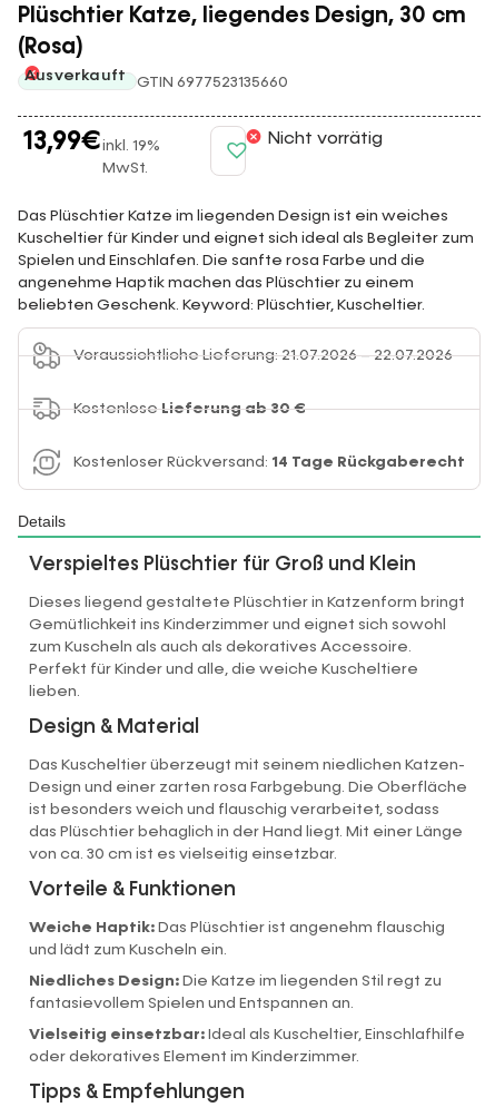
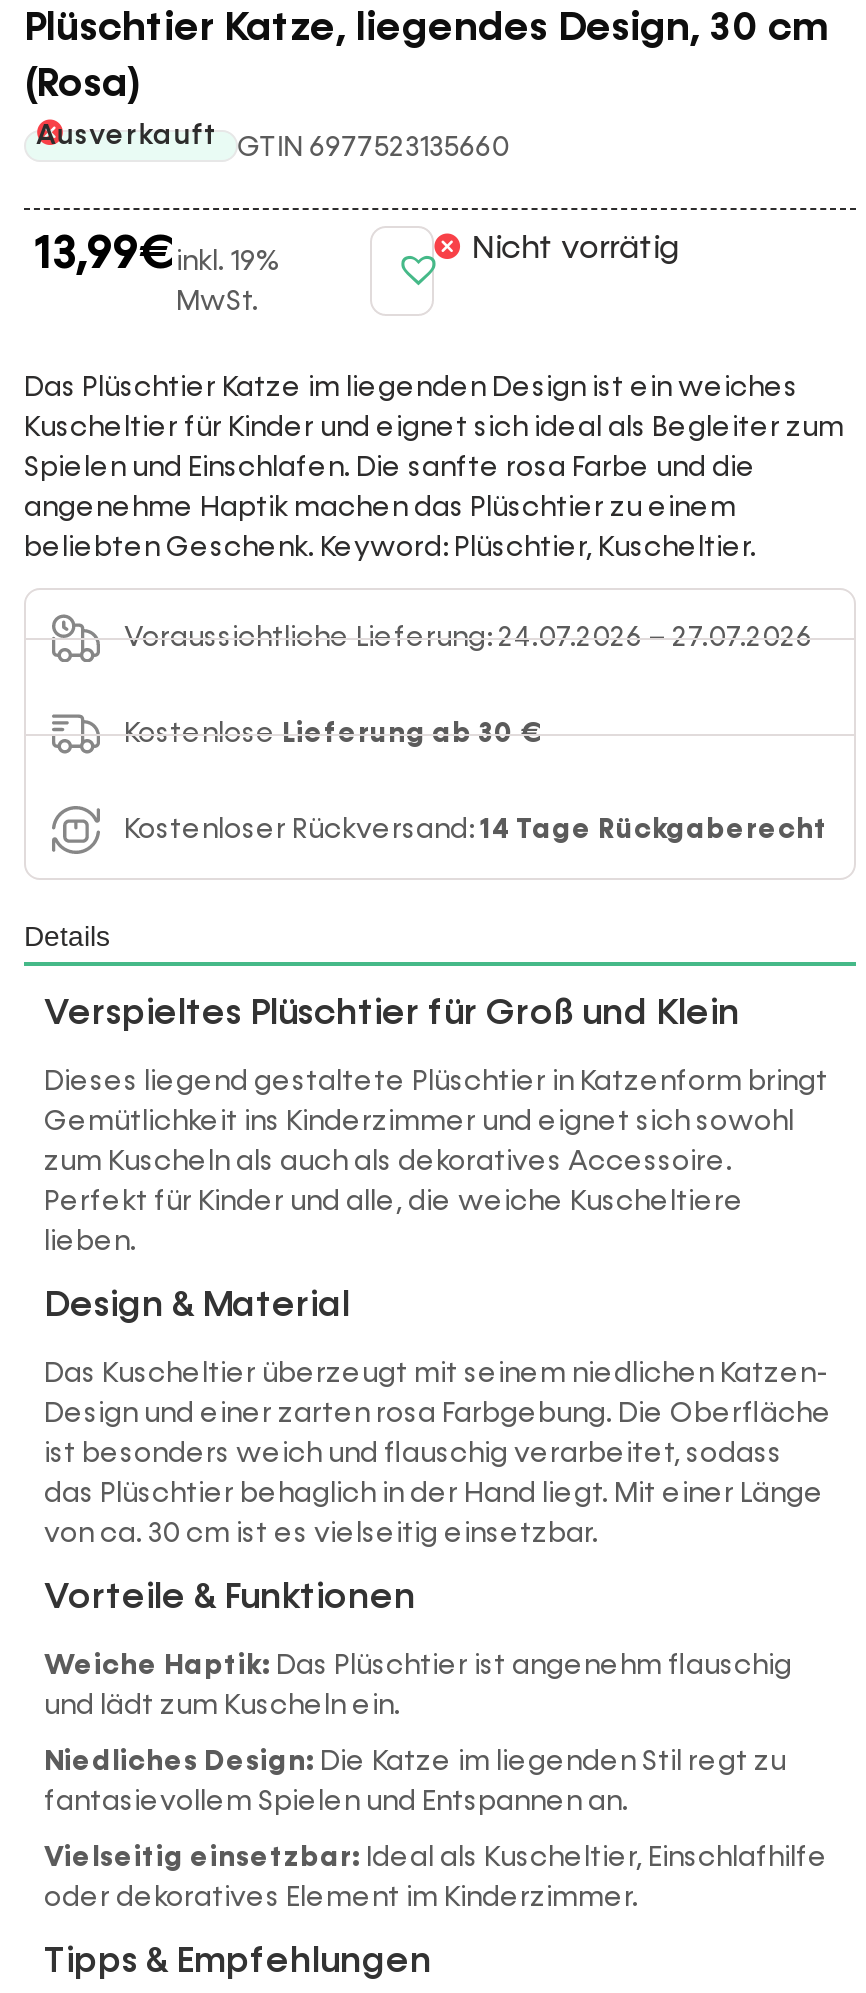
[73,347,453,363] Voraussichtliche Lieferung: 21.07.2026 – 22.07.2026 -> [124,624,812,652] Voraussichtliche Lieferung: 24.07.2026 – 27.07.2026

